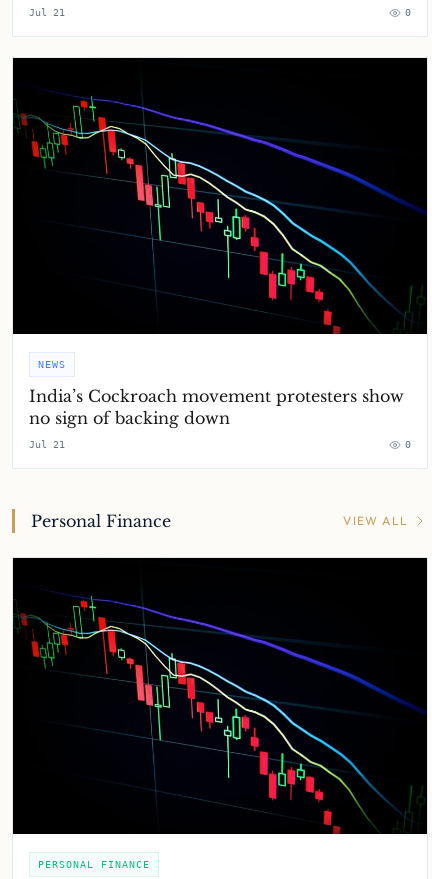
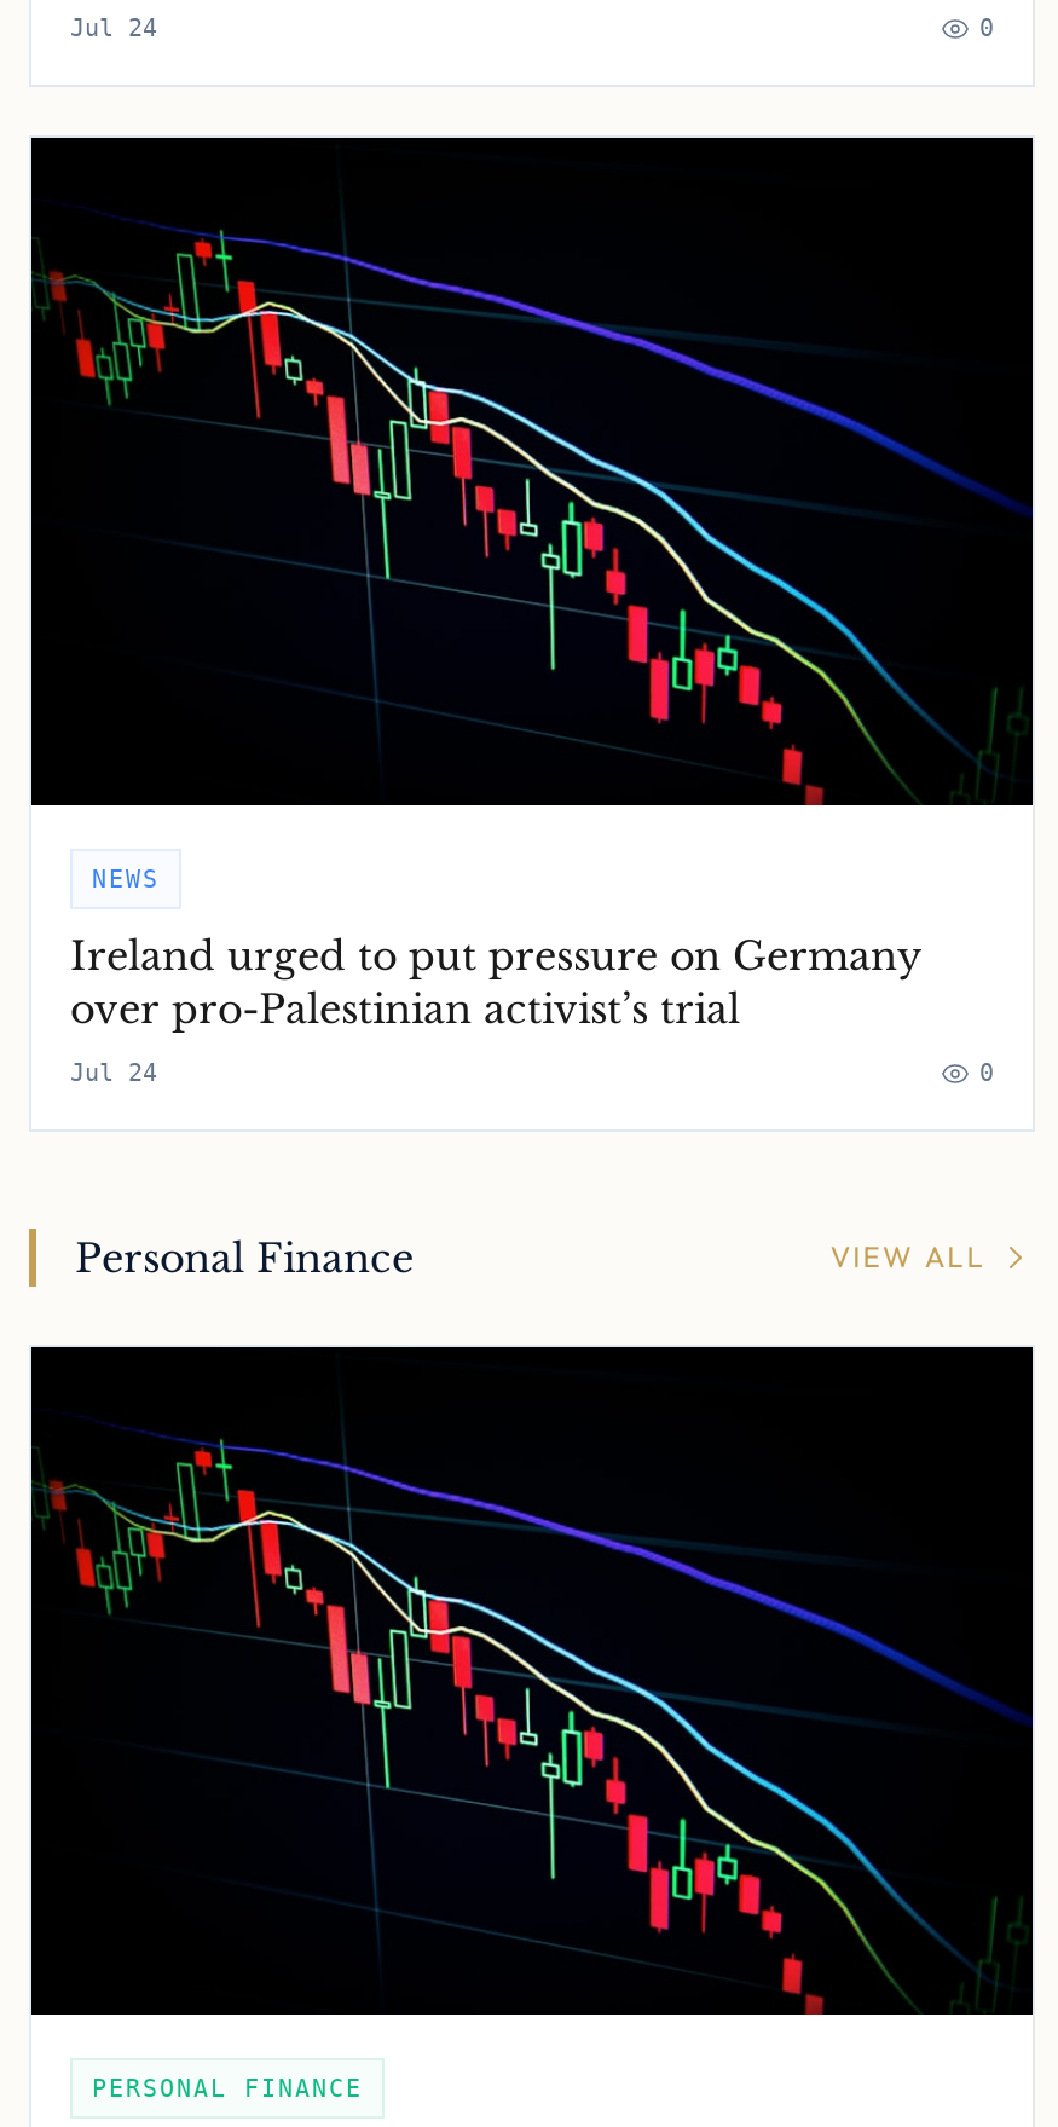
[29,7,65,18] Jul 21 -> [70,15,157,42] Jul 24
[29,386,404,428] India’s Cockroach movement protesters show | no sign of backing down -> [70,931,921,1033] Ireland urged to put pressure on Germany | over pro-Palestinian activist’s trial
[29,439,65,450] Jul 21 -> [70,1060,157,1086] Jul 24

